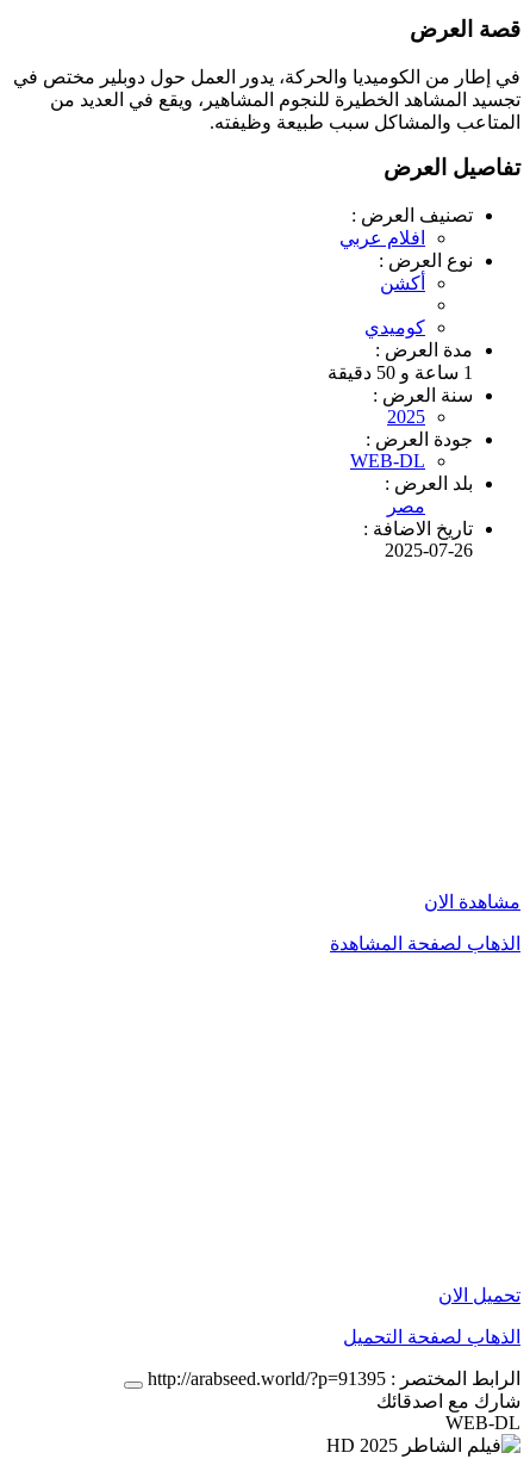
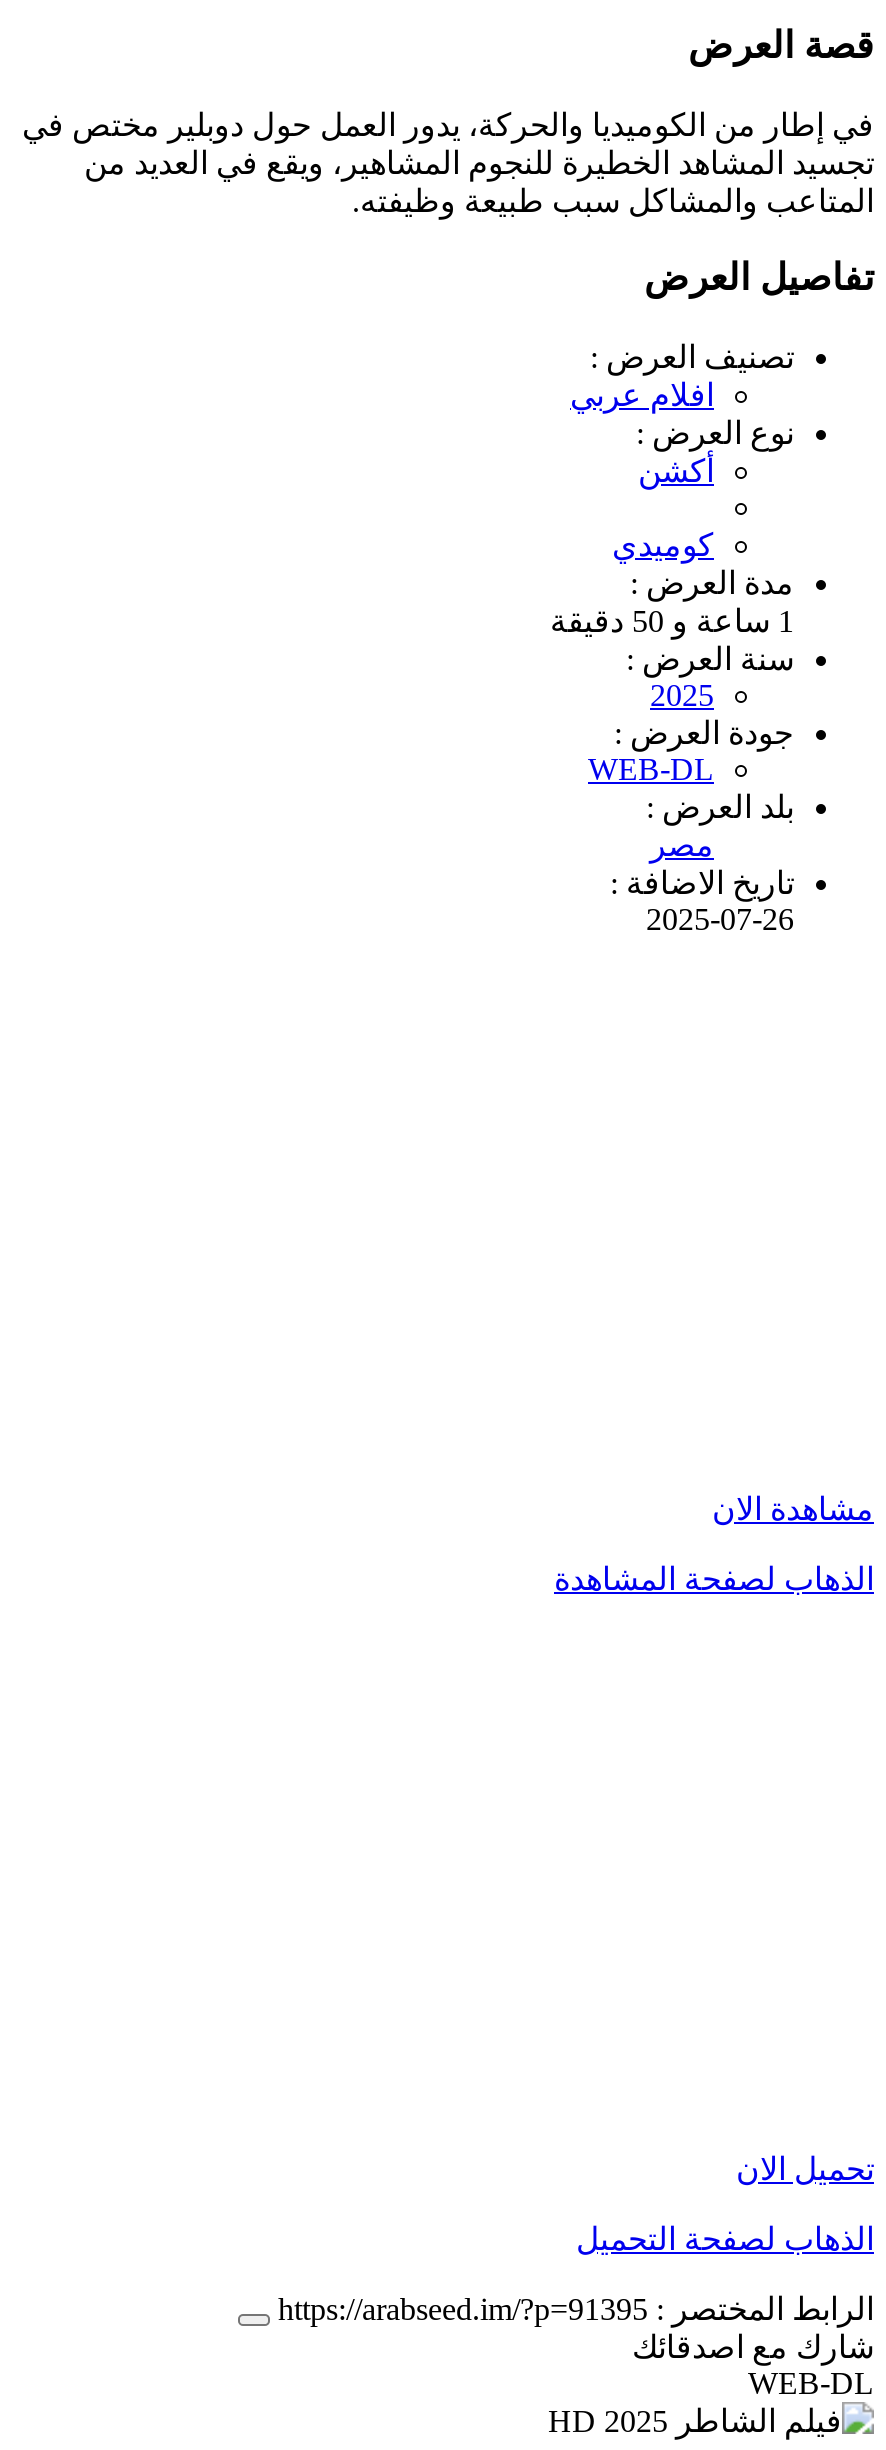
[148,1369,520,1389] الرابط المختصر : http://arabseed.world/?p=91395 -> [278,2292,874,2326] الرابط المختصر : https://arabseed.im/?p=91395

